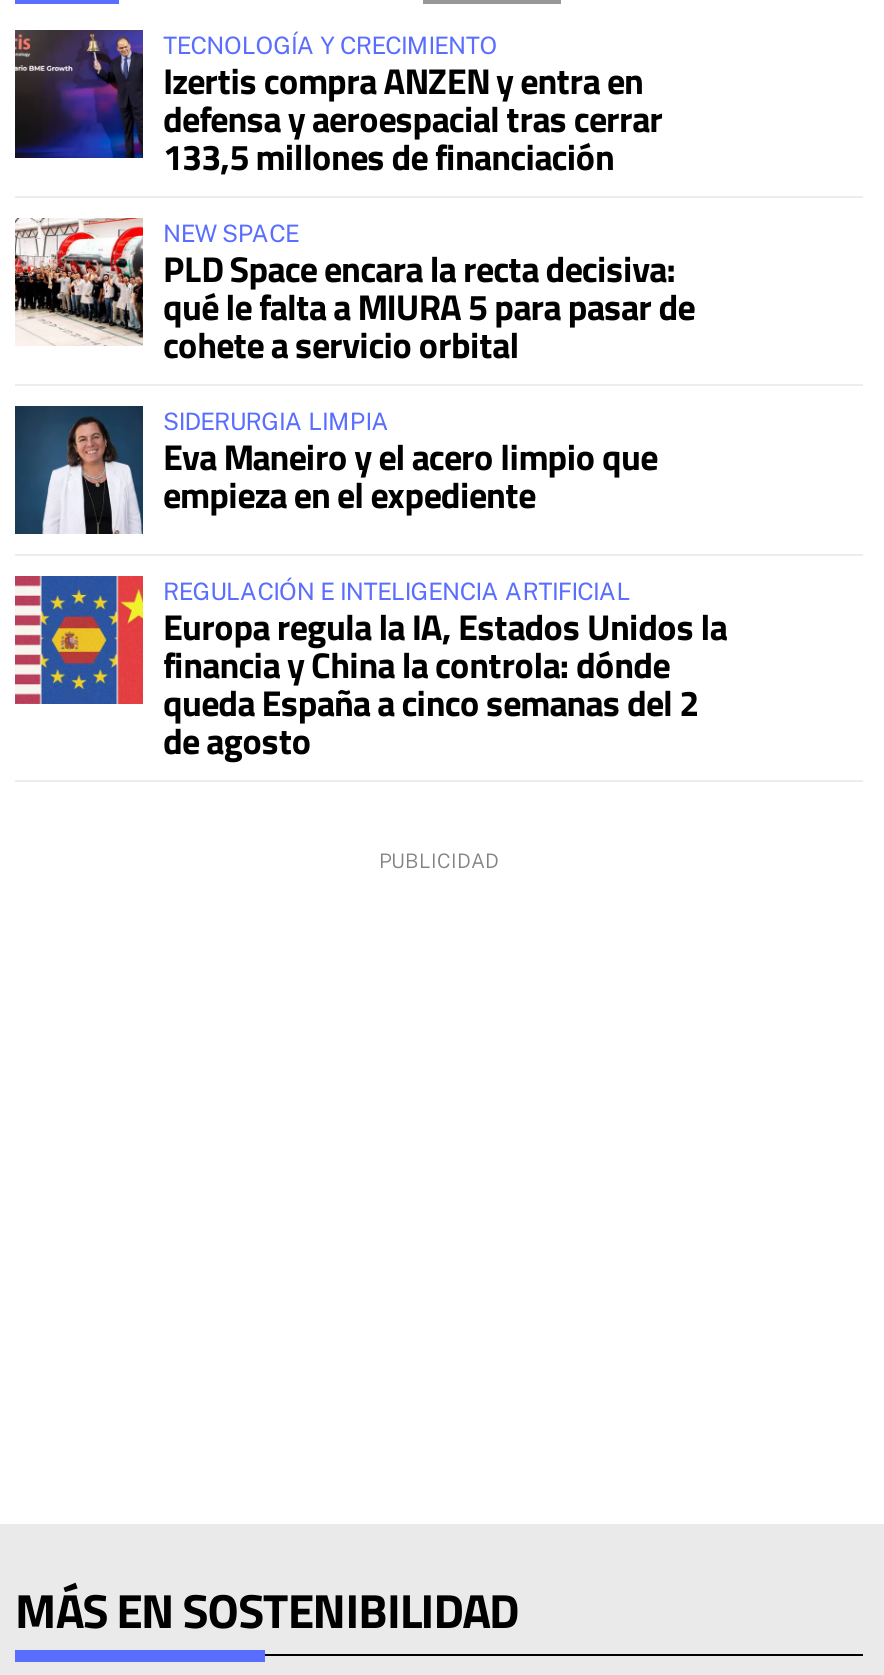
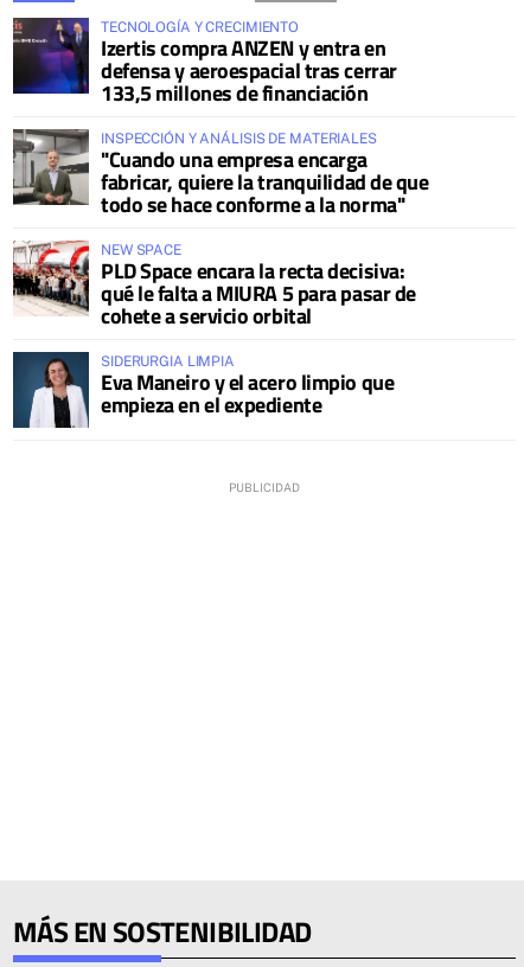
none -> [13,129,429,220] [image] | INSPECCIÓN Y ANÁLISIS DE MATERIALES | "Cuando una empresa encarga | fabricar, quiere la tranquilidad de que | todo se hace conforme a la norma"
moved [11,216,695,521] -> [11,239,416,420]: [image] | NEW SPACE | PLD Space encara la recta decisiva: | qué le falta a MIURA 5 para pasar de | cohete a servicio orbital | SIDERURGIA LIMPIA | Eva Maneiro y el acero limpio que | empieza en el expediente
[13,574,727,767] [image] | REGULACIÓN E INTELIGENCIA ARTIFICIAL | Europa regula la IA, Estados Unidos la | financia y China la controla: dónde | queda España a cinco semanas del 2 | de agosto -> none

